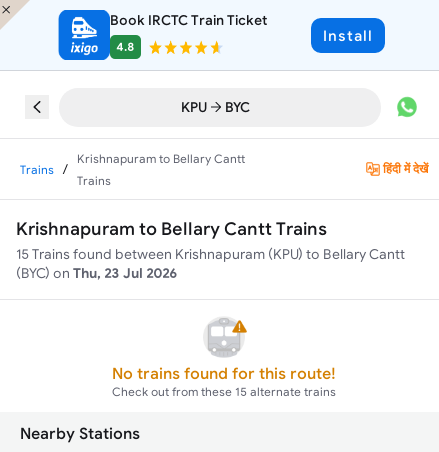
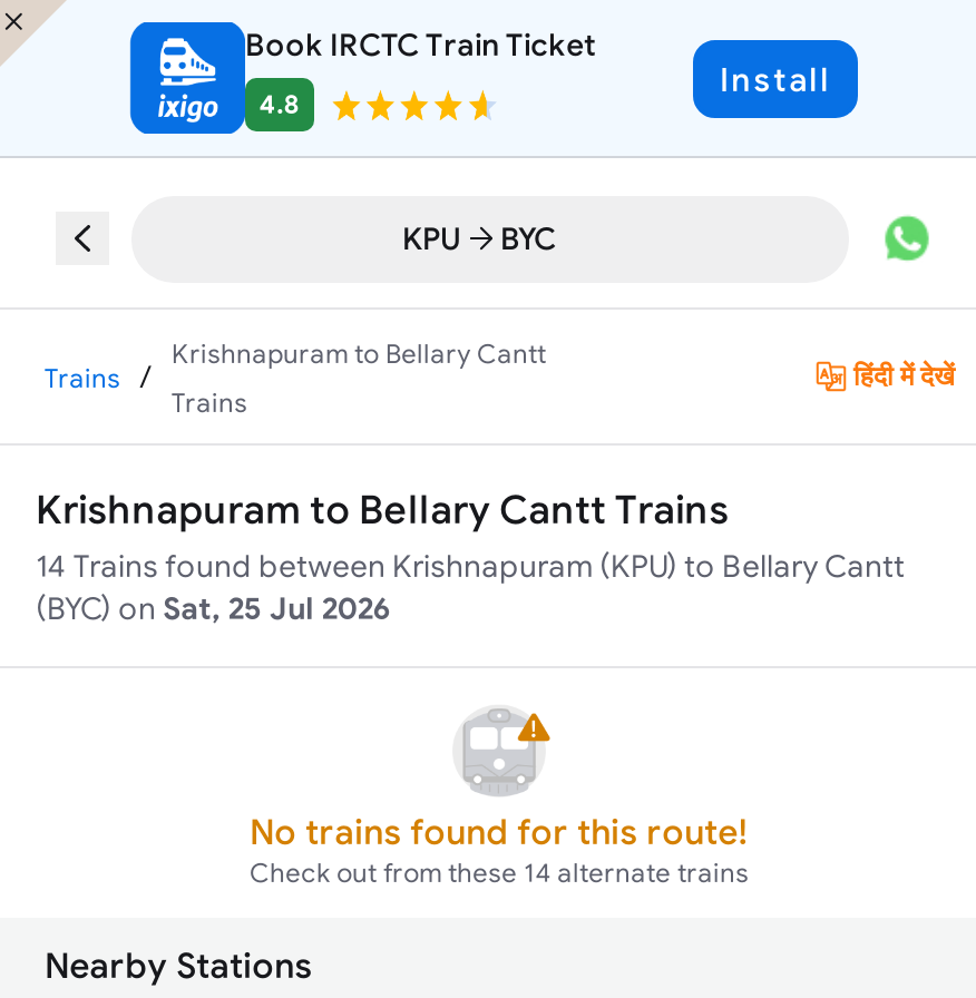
[16,246,405,262] 15 Trains found between Krishnapuram (KPU) to Bellary Cantt -> [36,548,905,584] 14 Trains found between Krishnapuram (KPU) to Bellary Cantt
[16,265,178,281] (BYC) on Thu, 23 Jul 2026 -> [36,590,392,626] (BYC) on Sat, 25 Jul 2026
[112,385,336,398] Check out from these 15 alternate trains -> [250,858,749,887] Check out from these 14 alternate trains

